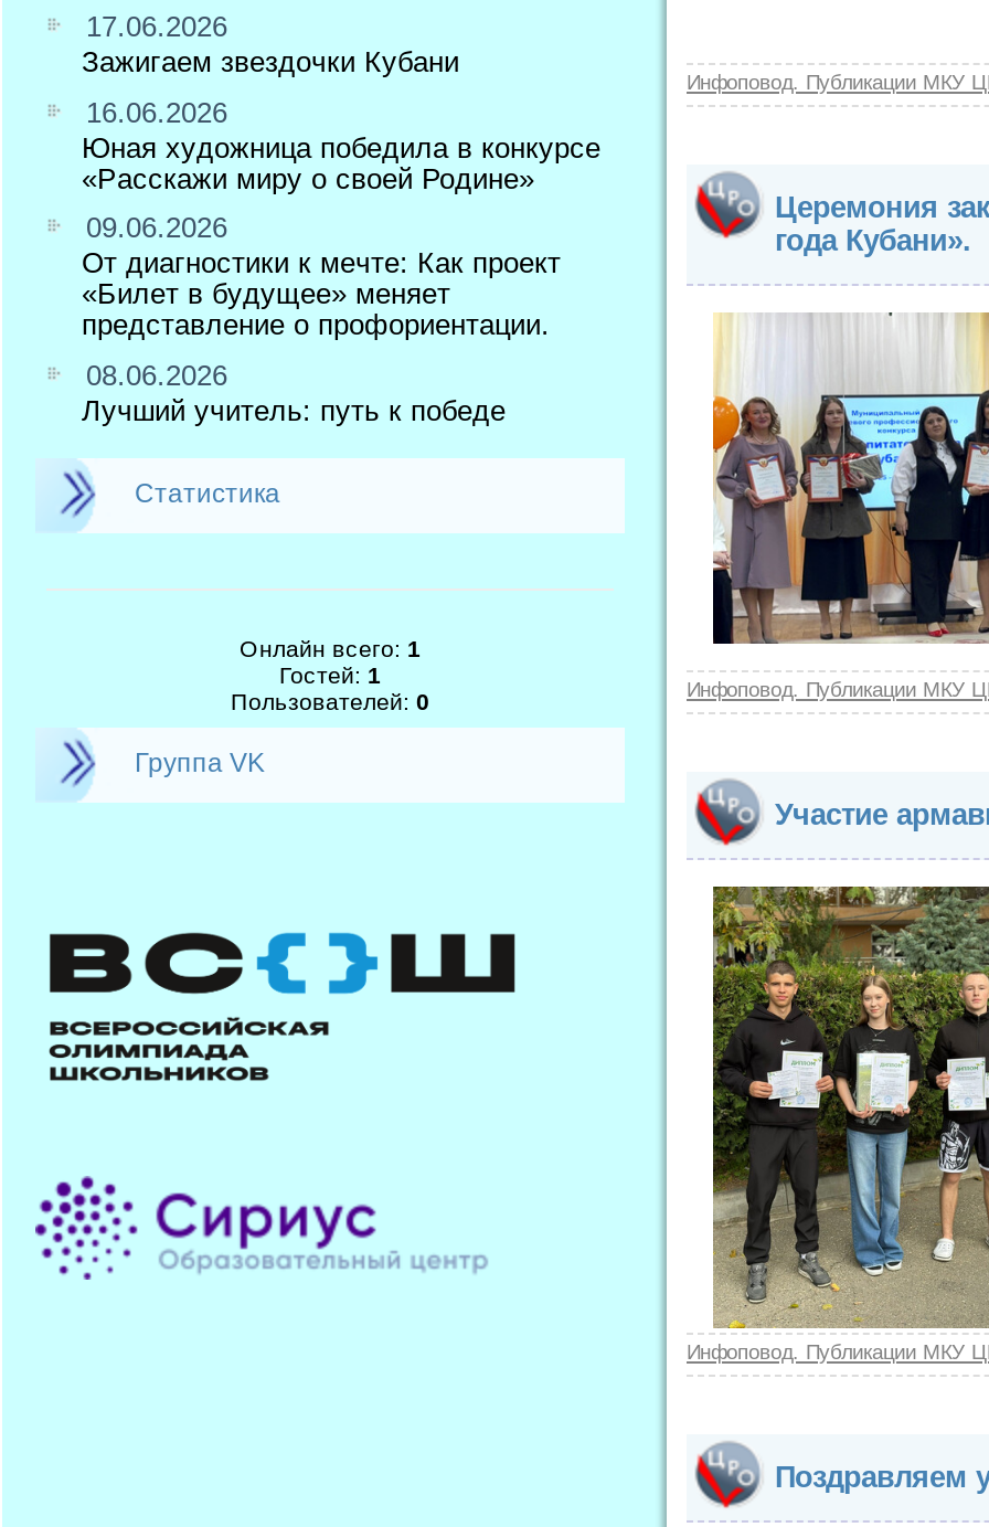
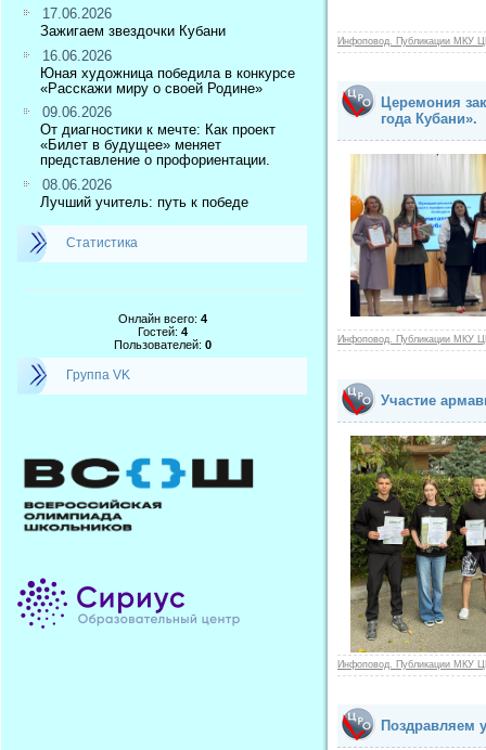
[240,635,421,661] Онлайн всего: 1 -> [118,312,207,325] Онлайн всего: 4
[279,661,381,688] Гостей: 1 -> [137,325,187,338] Гостей: 4

